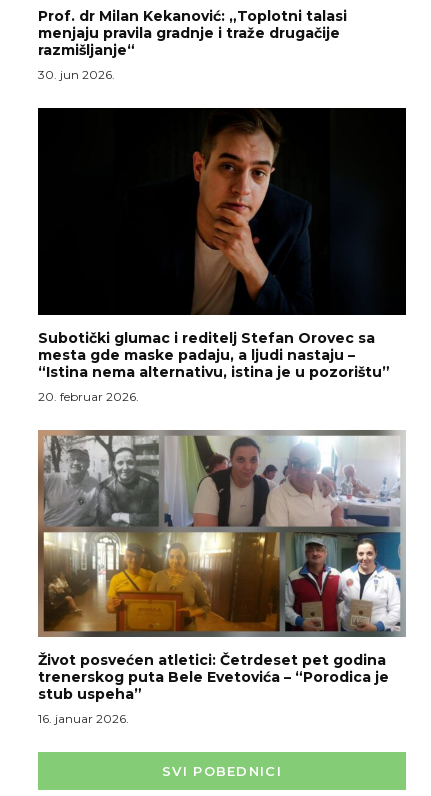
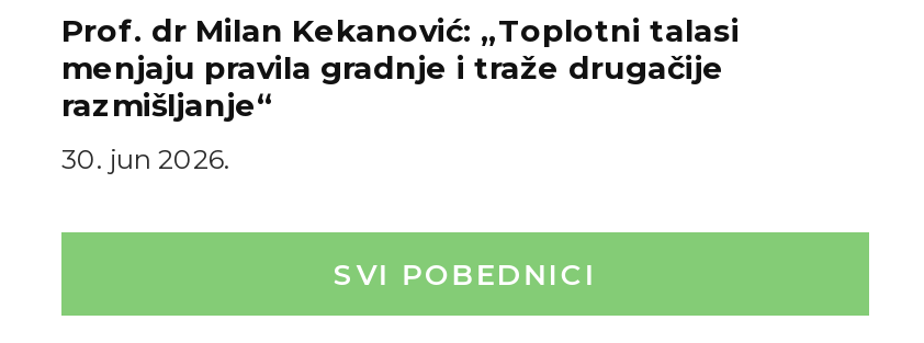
[37,107,407,404] [image] | Subotički glumac i reditelj Stefan Orovec sa | mesta gde maske padaju, a ljudi nastaju – | “Istina nema alternativu, istina je u pozorištu” | 20. februar 2026. -> none
[37,429,407,726] [image] | Život posvećen atletici: Četrdeset pet godina | trenerskog puta Bele Evetovića – “Porodica je | stub uspeha” | 16. januar 2026. -> none

